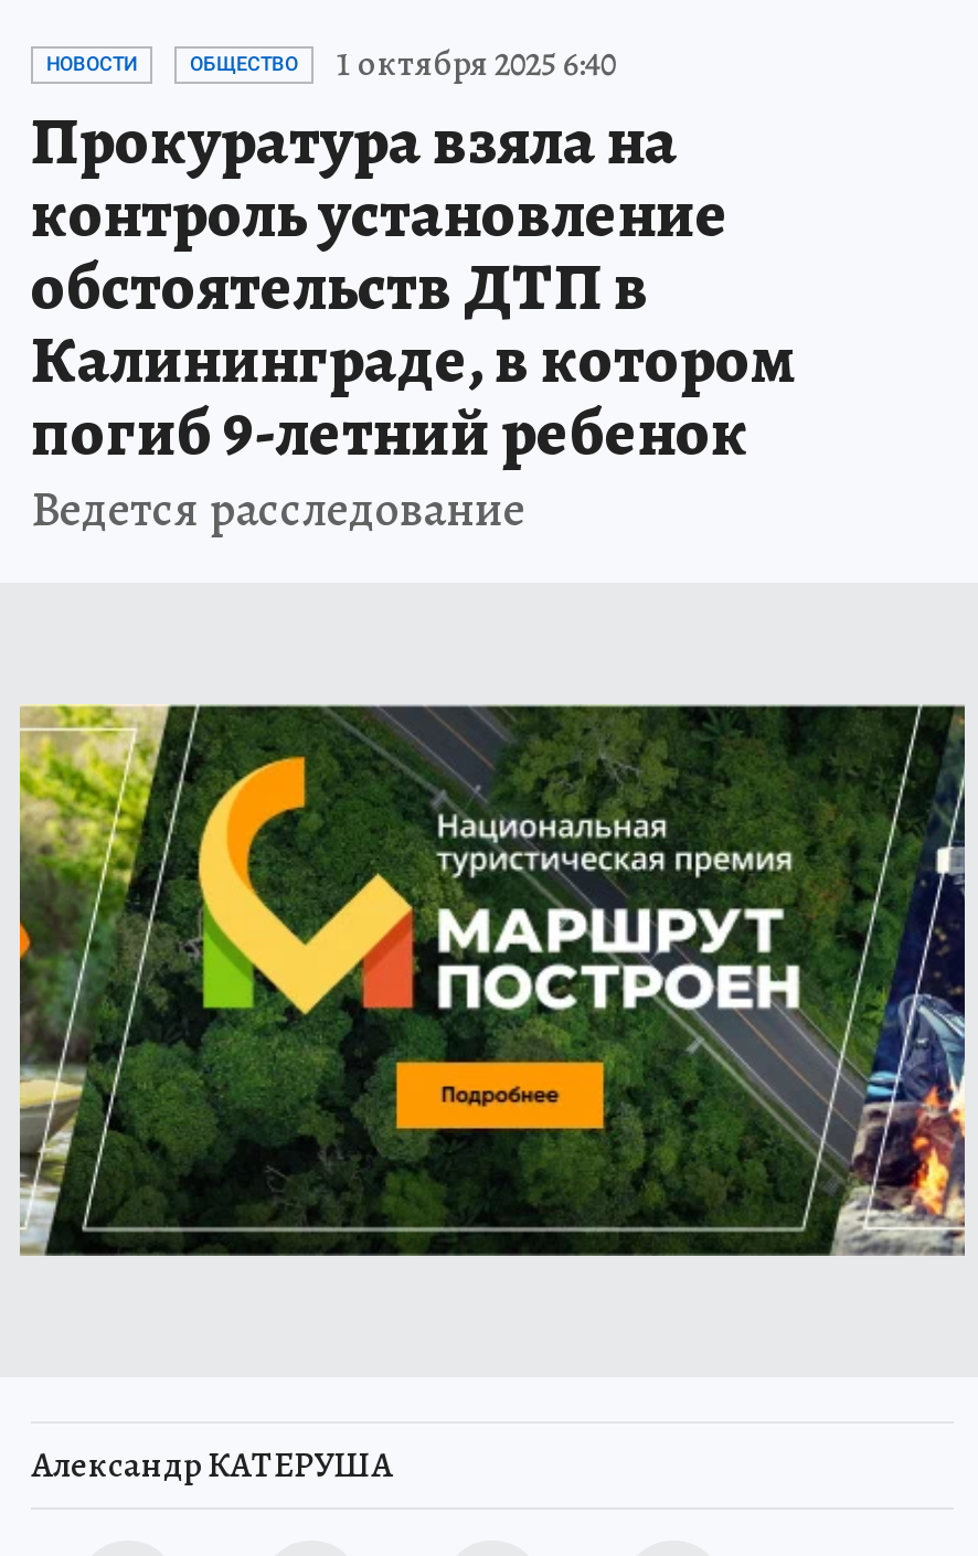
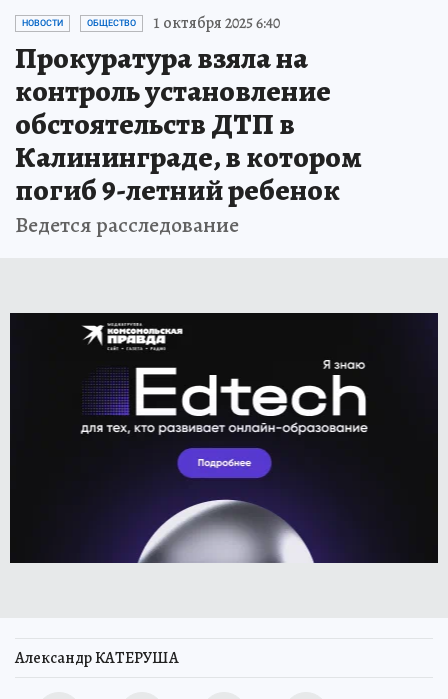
[18,704,967,1258] [image] -> [9,312,439,563] [image]

